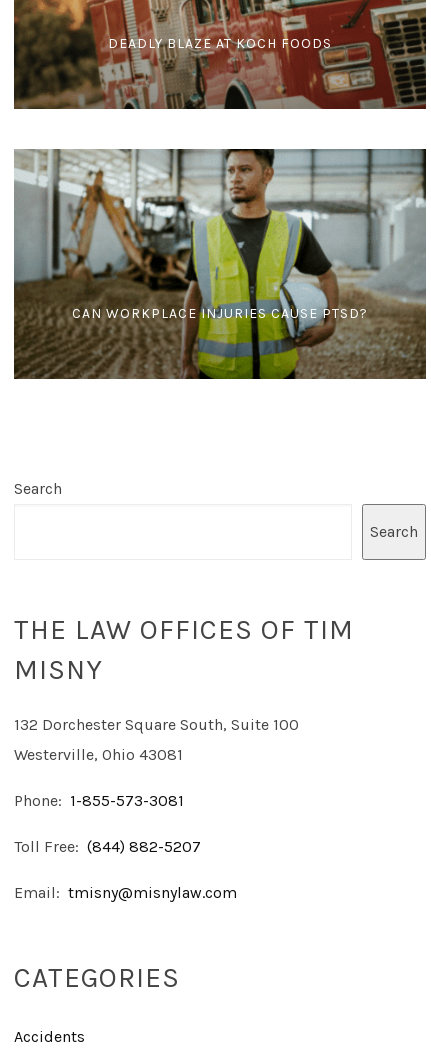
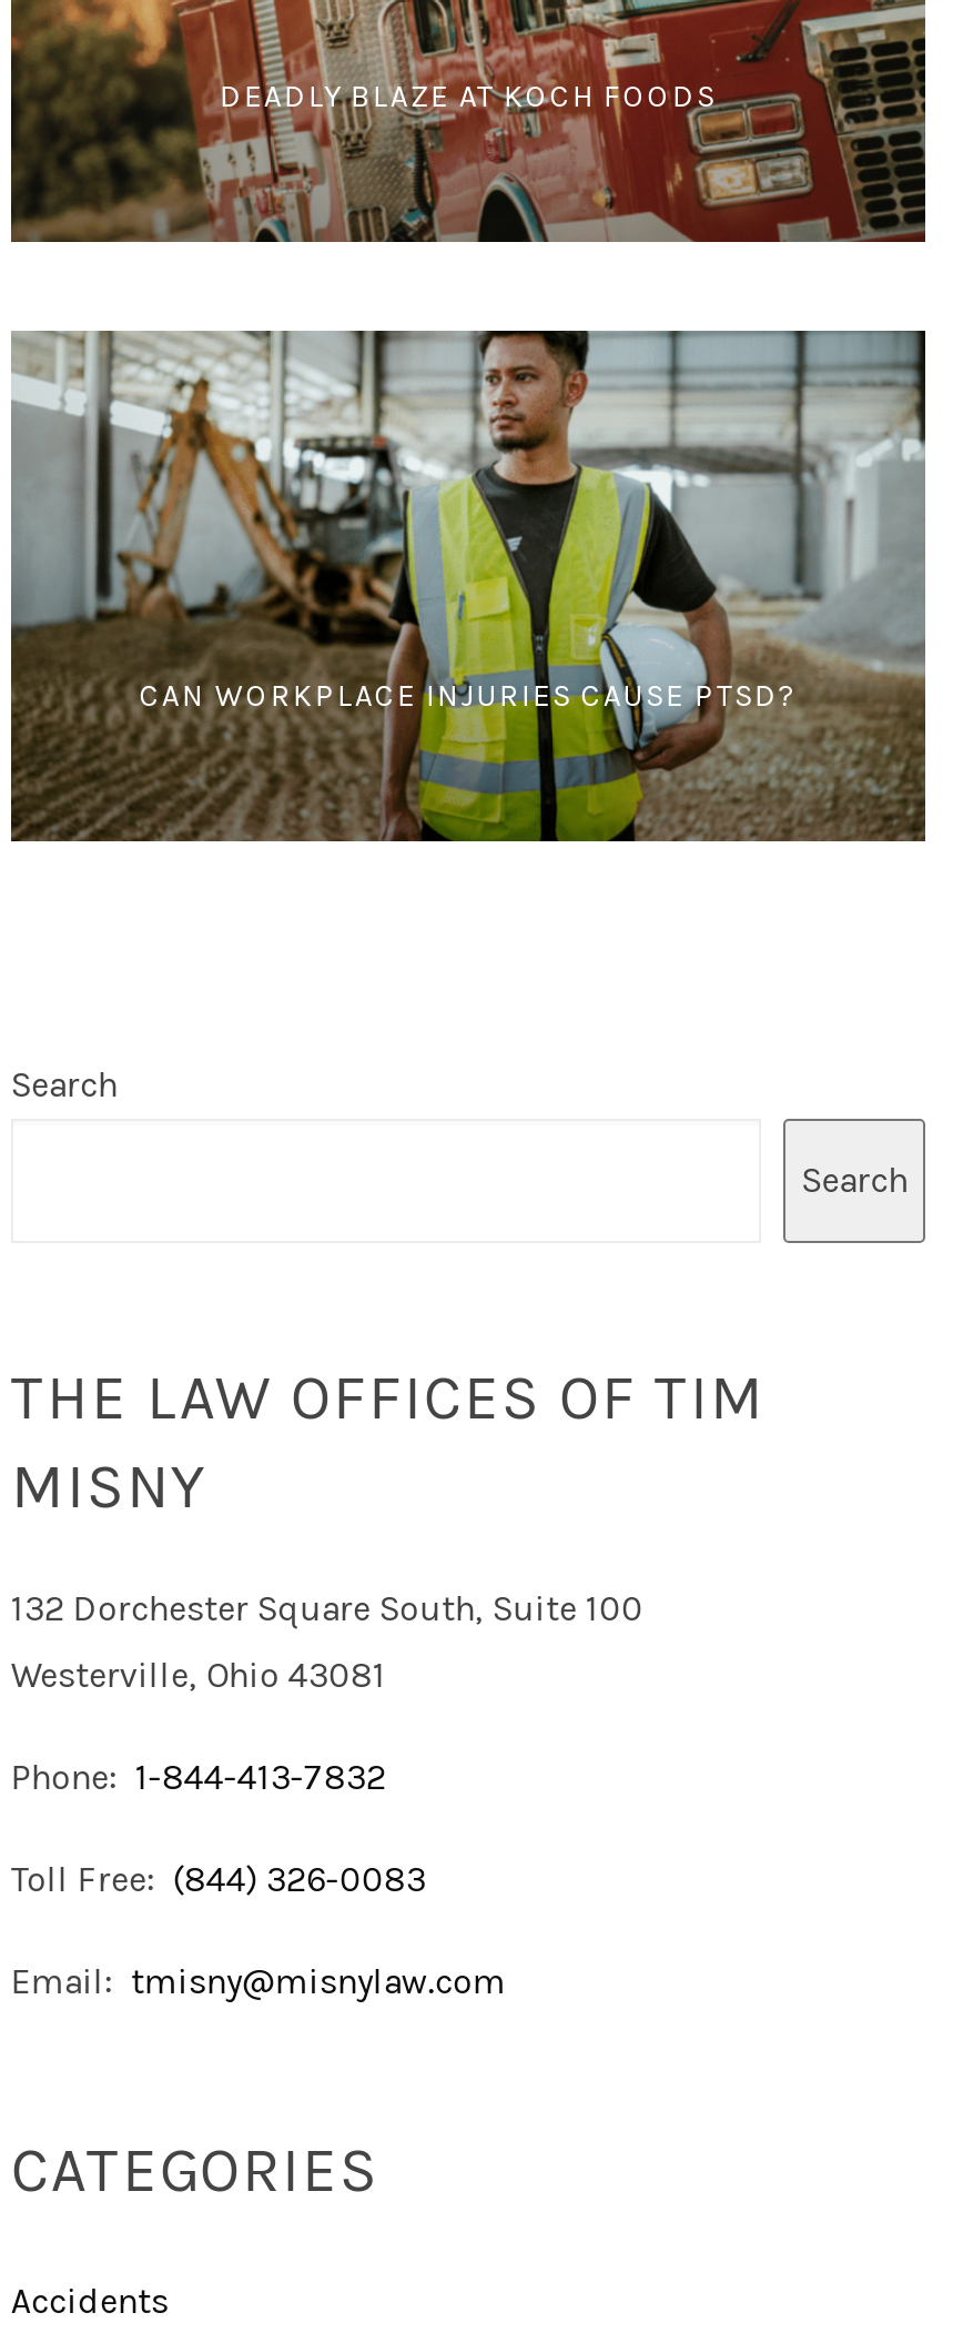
[14,791,184,810] Phone: 1-855-573-3081 -> [11,1757,386,1799] Phone: 1-844-413-7832
[14,837,201,856] Toll Free: (844) 882-5207 -> [11,1859,426,1901] Toll Free: (844) 326-0083

